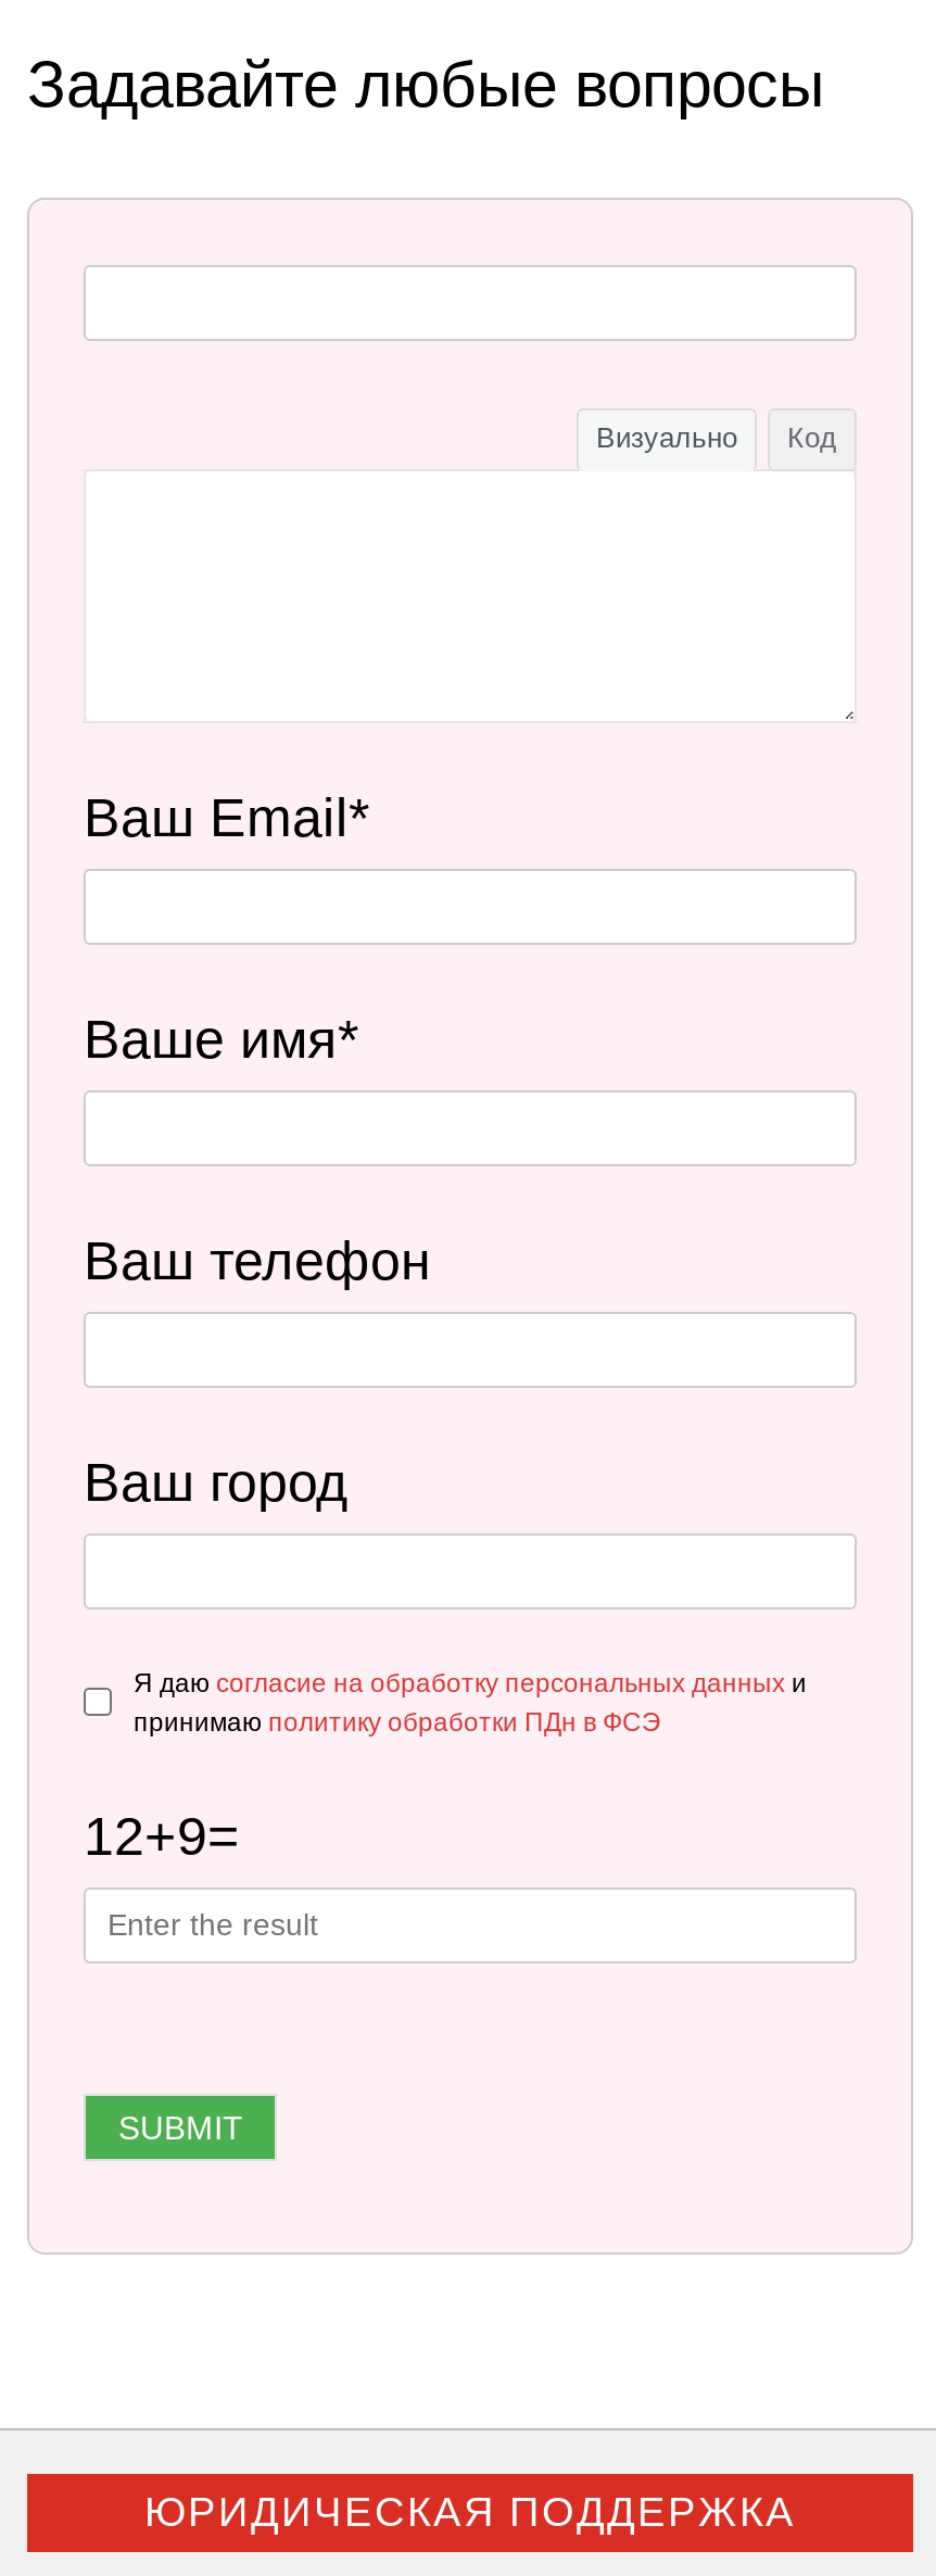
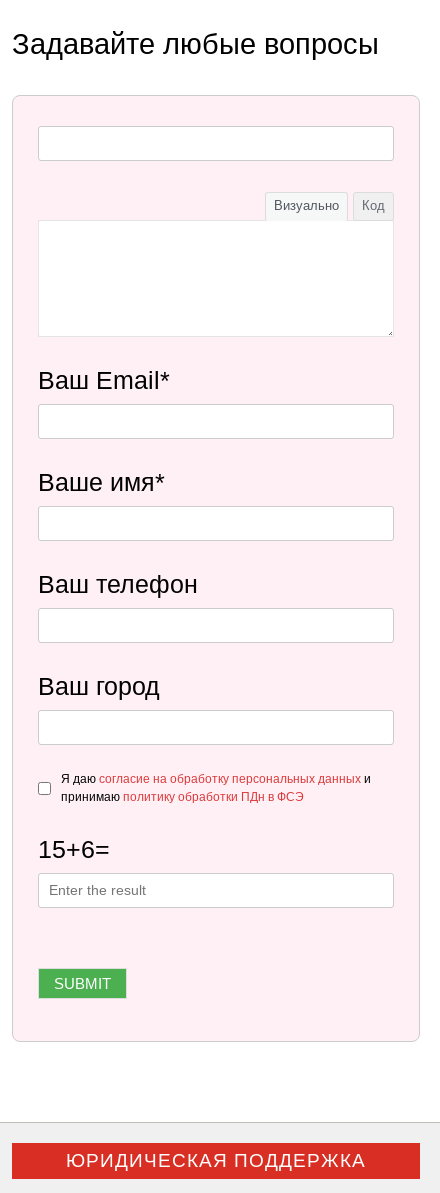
[84,1804,240,1865] 12+9= -> [38,835,110,863] 15+6=

